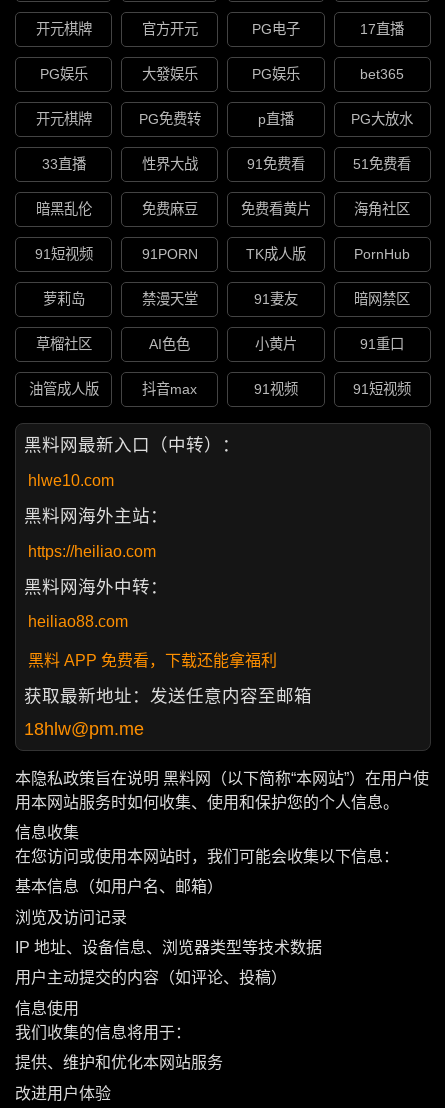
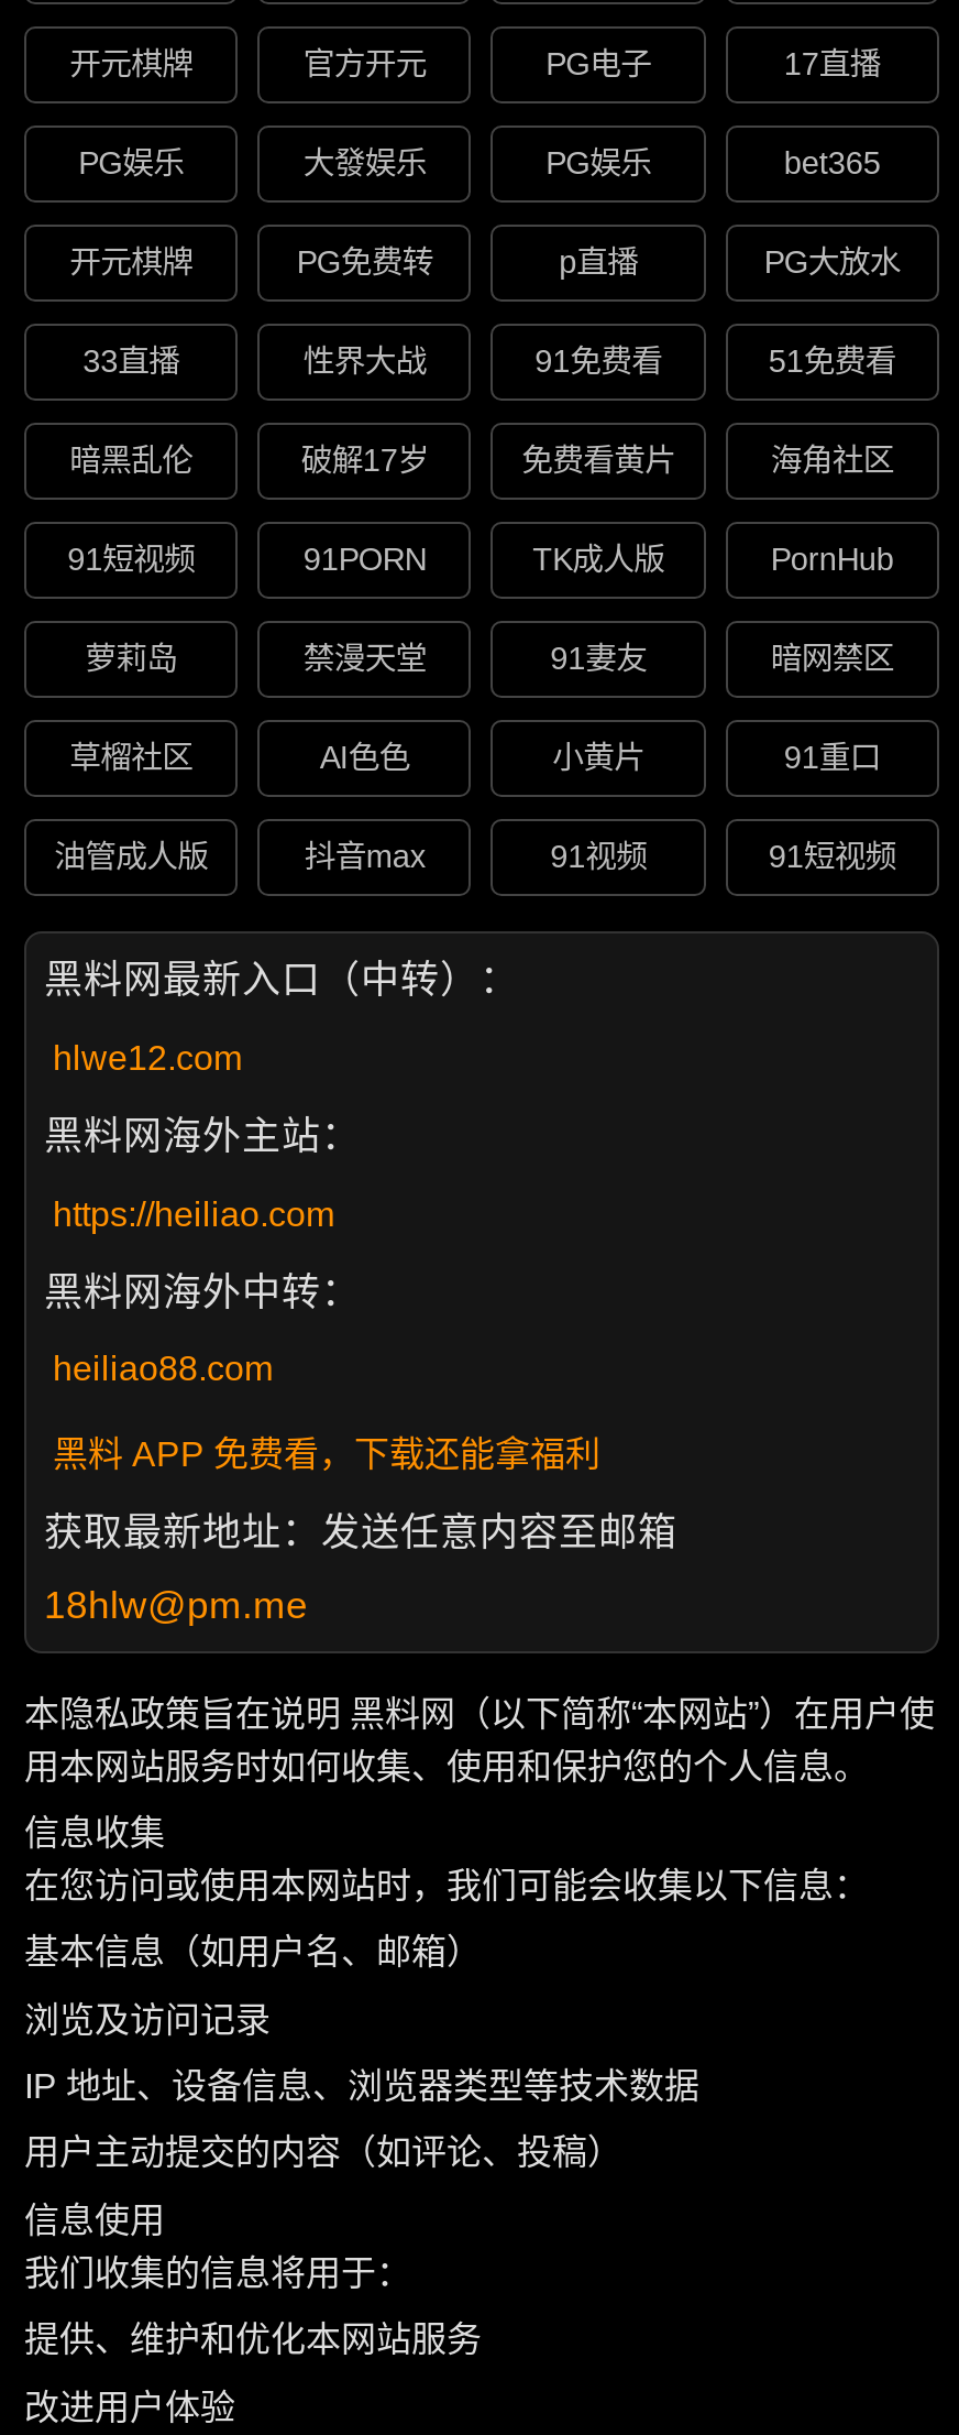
[142,201,198,217] 免费麻豆 -> [301,443,428,479] 破解17岁
[28,472,114,489] hlwe10.com -> [53,1039,242,1076] hlwe12.com

